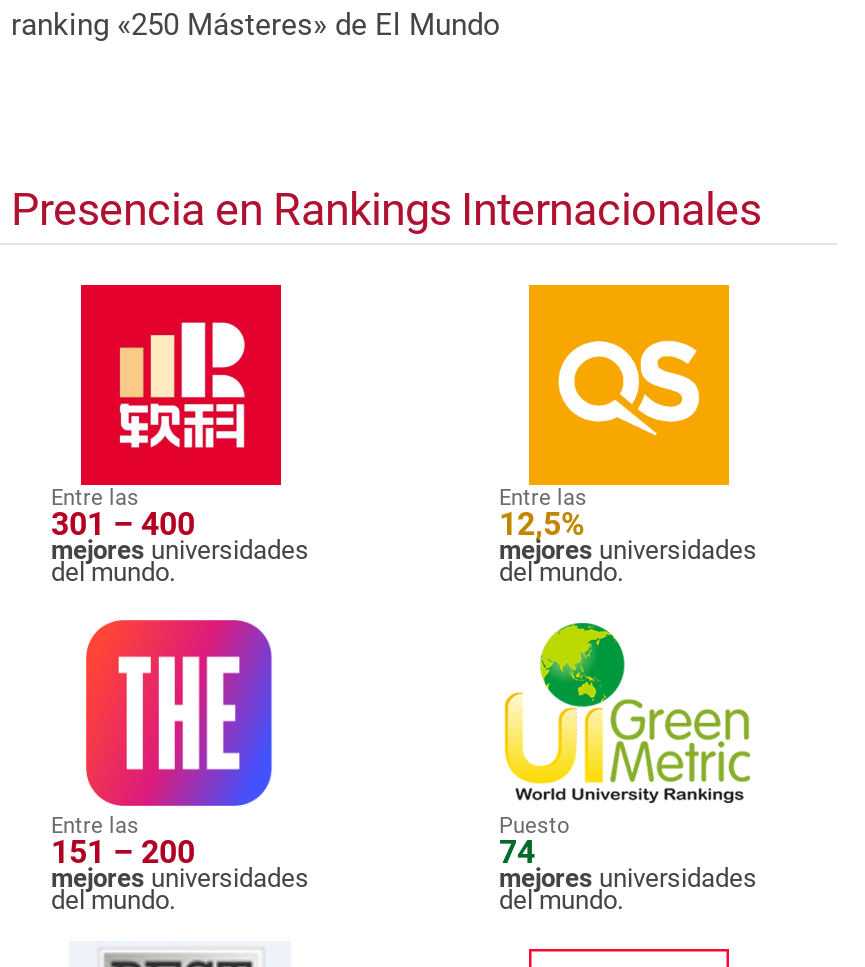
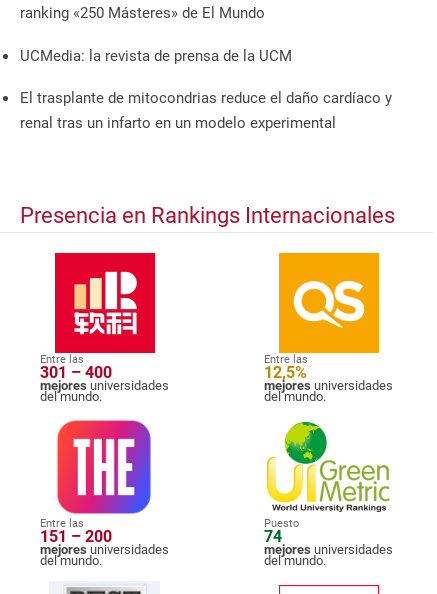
none -> [20,47,392,132] UCMedia: la revista de prensa de la UCM | El trasplante de mitocondrias reduce el daño cardíaco y | renal tras un infarto en un modelo experimental

